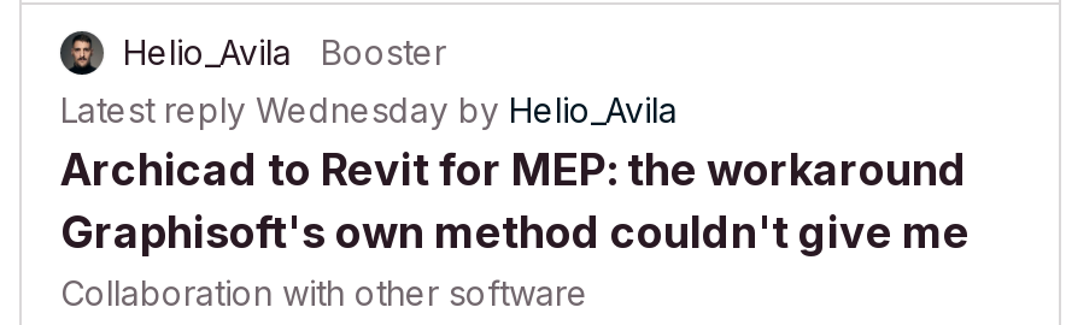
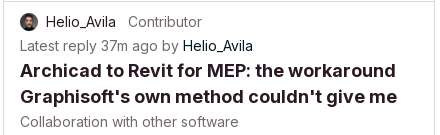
[60,31,678,130] Booster | Latest reply Wednesday by Helio_Avila -> [20,13,253,54] Contributor | Latest reply 37m ago by Helio_Avila

